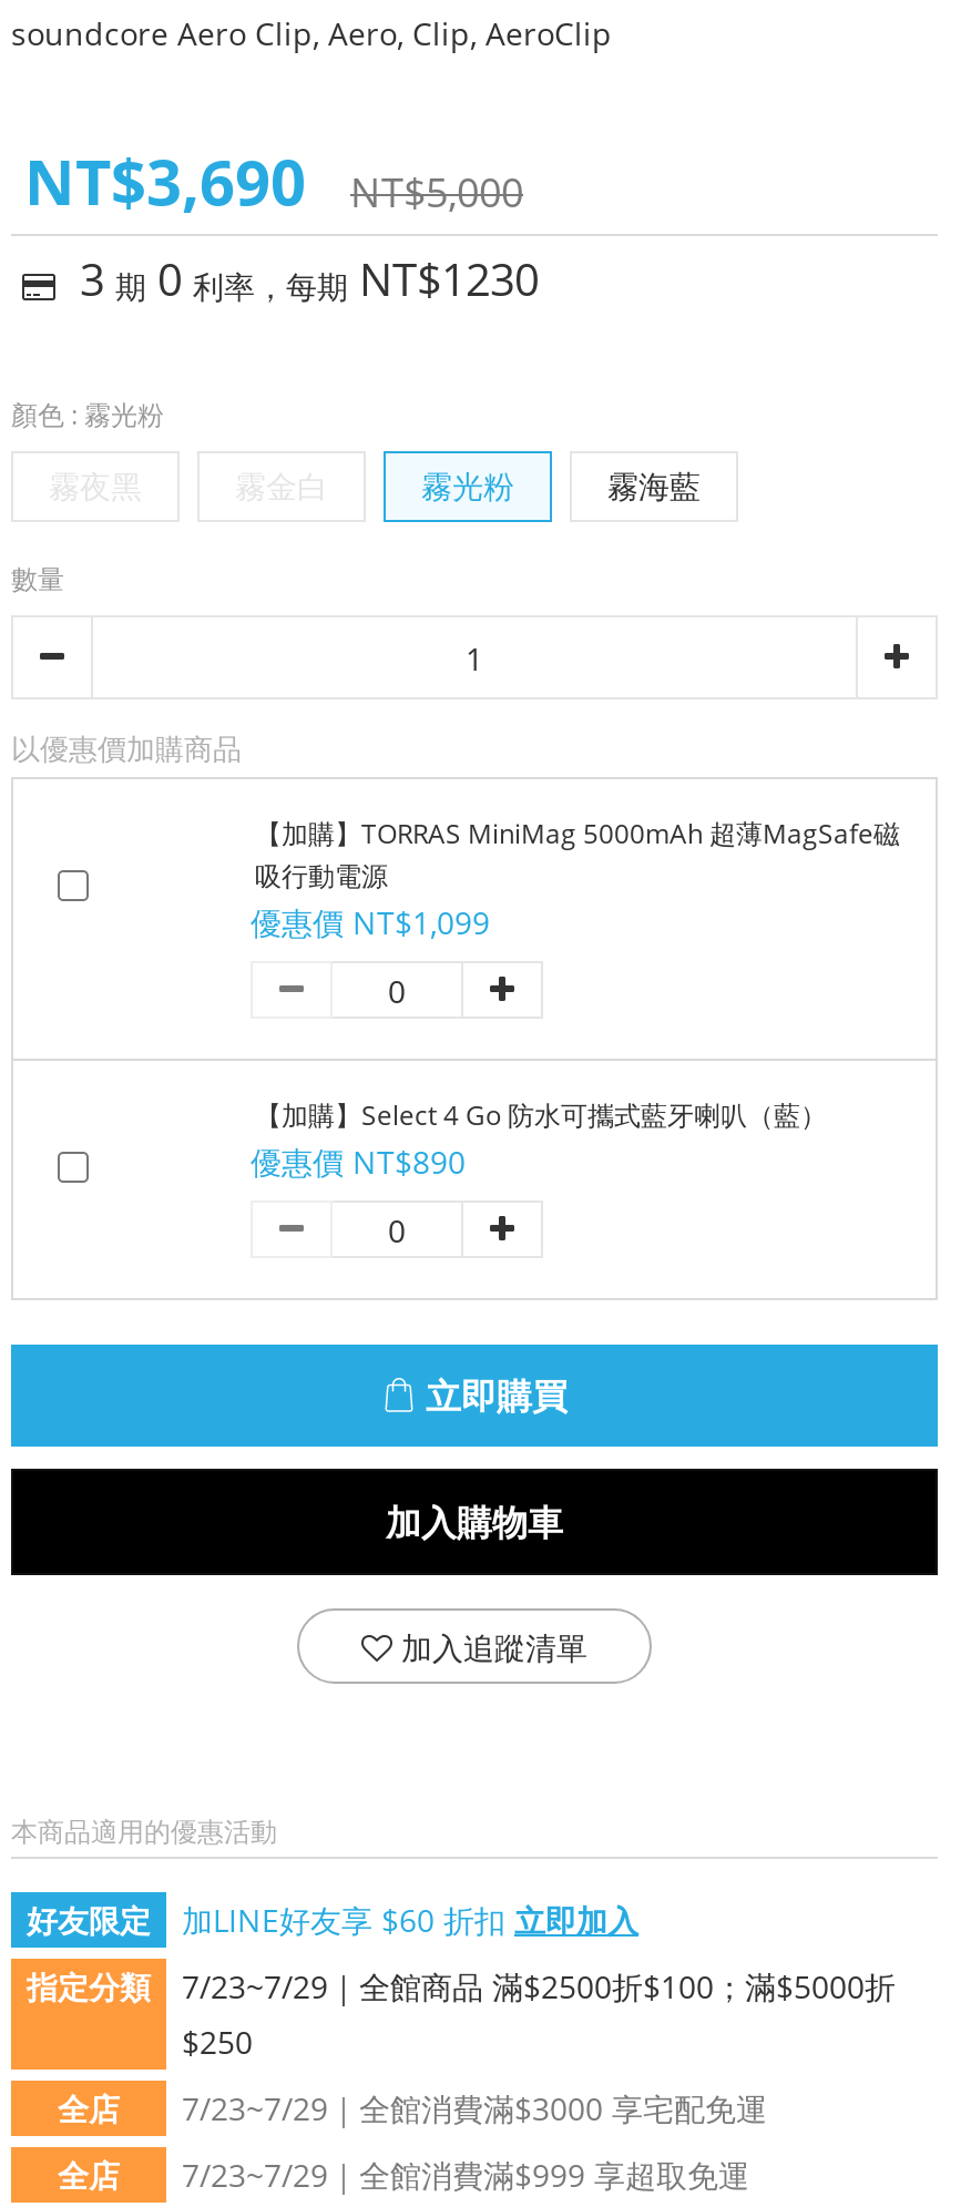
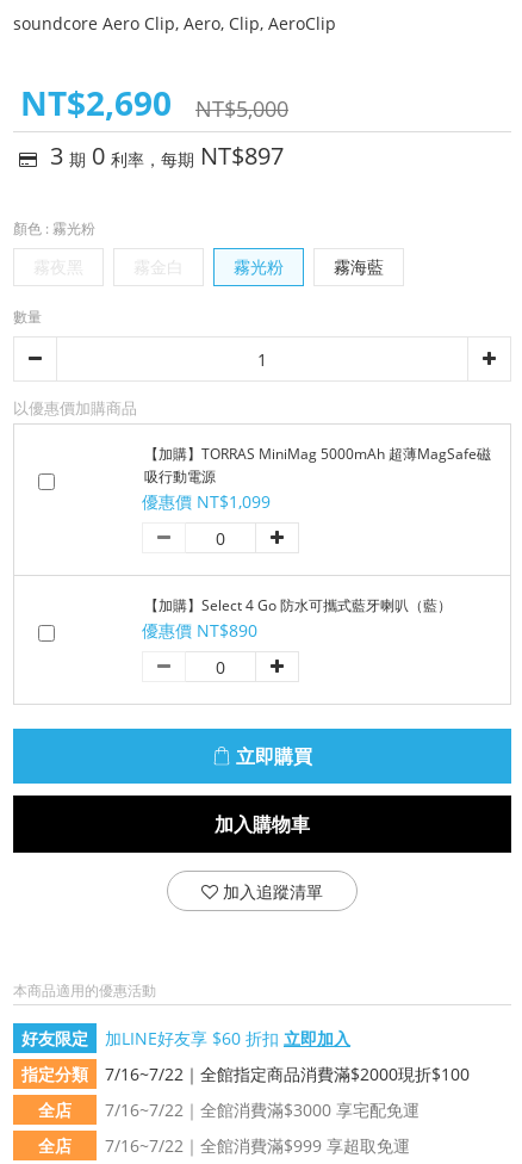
[24,139,539,309] NT$3,690 | 3 期 0 利率，每期 NT$1230 -> [20,80,284,172] NT$2,690 | 3 期 0 利率，每期 NT$897
[182,1965,896,2063] 7/23~7/29｜全館商品 滿$2500折$100；滿$5000折 | $250 -> [105,1063,470,1085] 7/16~7/22｜全館指定商品消費滿$2000現折$100
[182,2087,767,2129] 7/23~7/29｜全館消費滿$3000 享宅配免運 -> [105,1098,420,1121] 7/16~7/22｜全館消費滿$3000 享宅配免運
[182,2154,749,2196] 7/23~7/29｜全館消費滿$999 享超取免運 -> [105,1134,410,1157] 7/16~7/22｜全館消費滿$999 享超取免運

